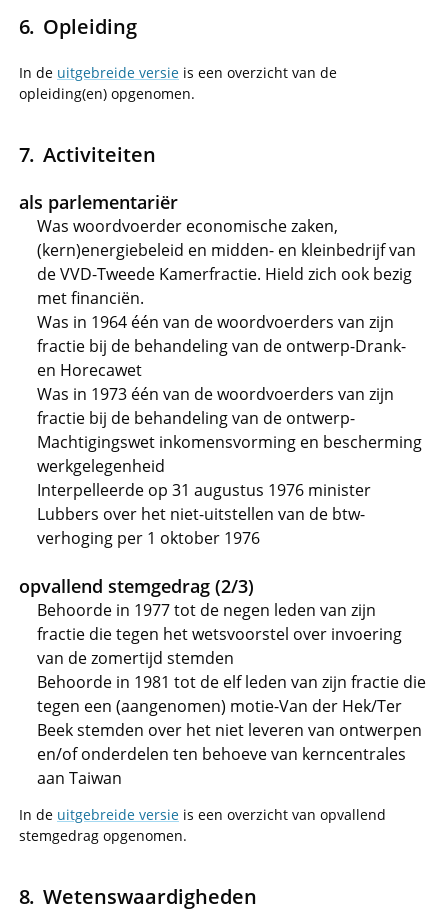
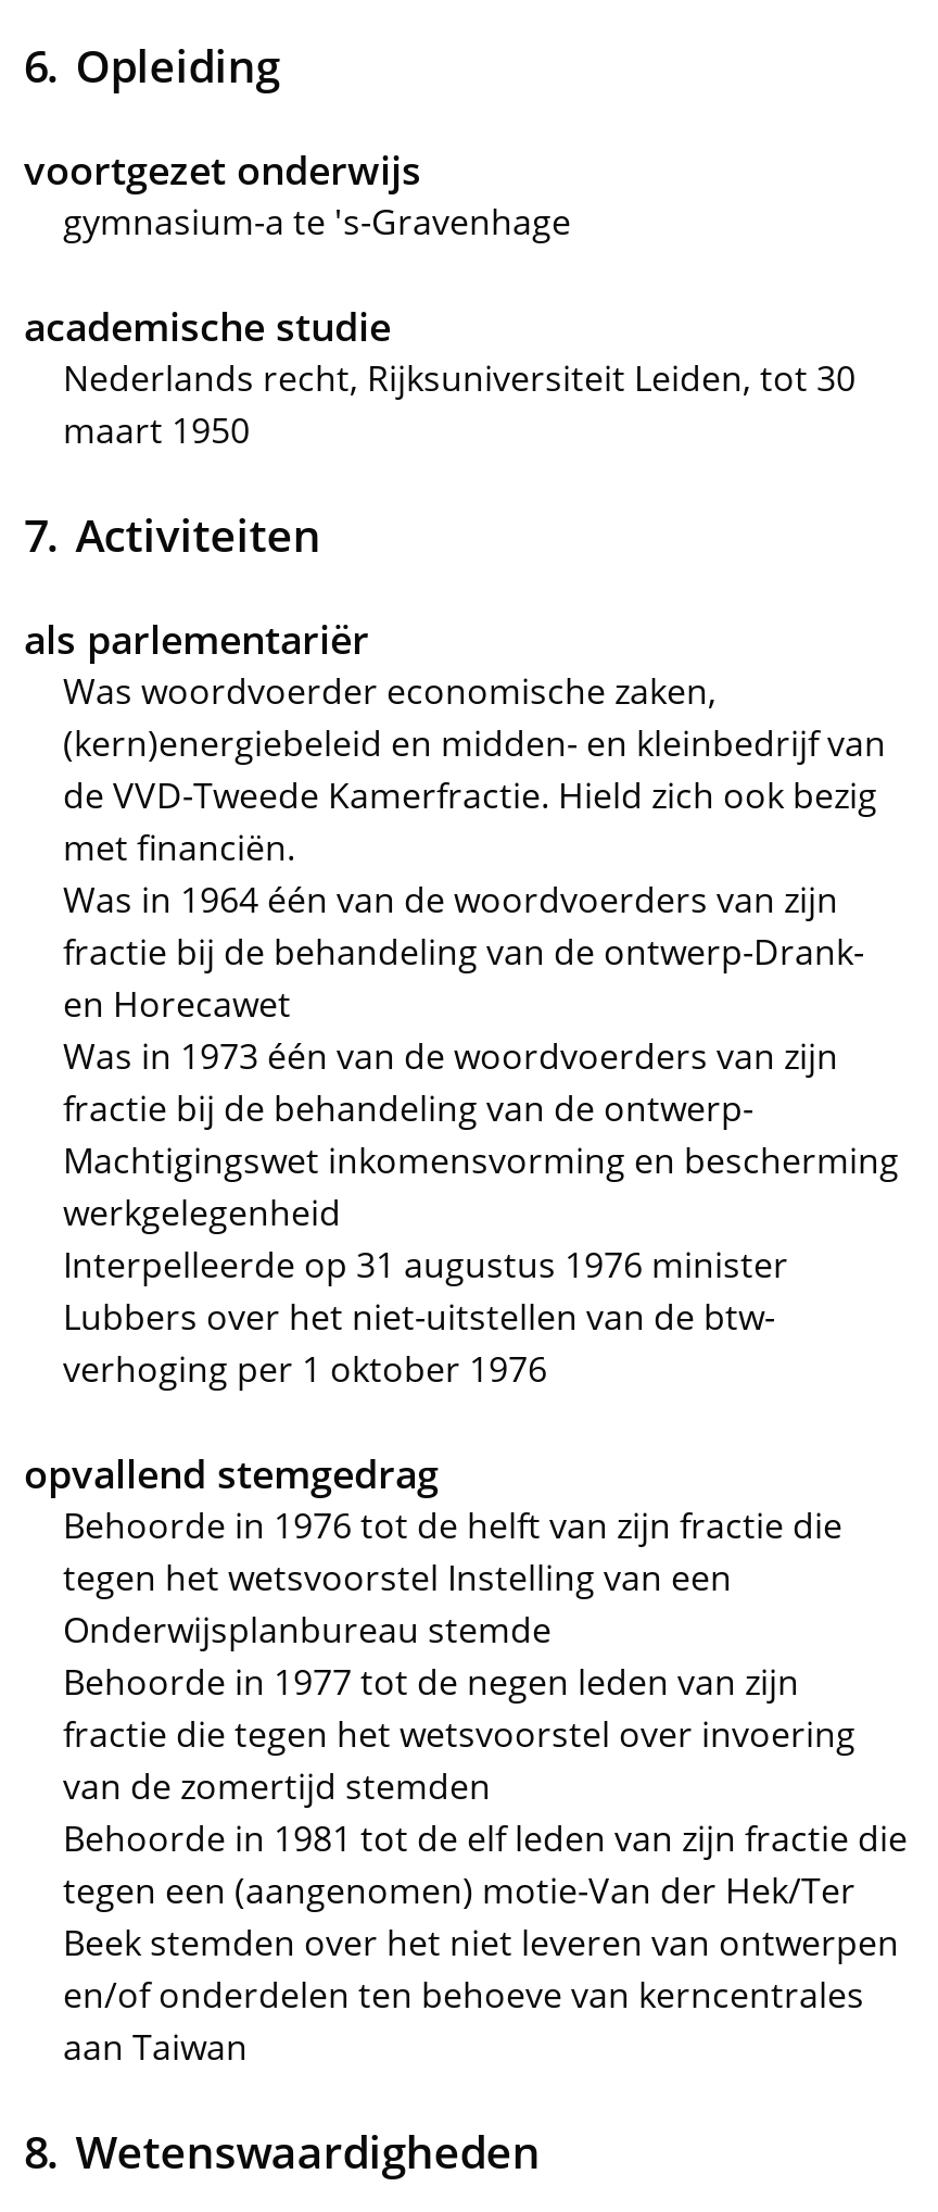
[19,63,337,103] In de uitgebreide versie is een overzicht van de | opleiding(en) opgenomen. -> [24,143,855,454] voortgezet onderwijs | gymnasium-a te 's-Gravenhage | academische studie | Nederlands recht, Rijksuniversiteit Leiden, tot 30 | maart 1950
[19,574,254,598] opvallend stemgedrag (2/3) -> [24,1447,842,1654] opvallend stemgedrag | Behoorde in 1976 tot de helft van zijn fractie die | tegen het wetsvoorstel Instelling van een | Onderwijsplanbureau stemde
moved [37,599,426,789] -> [63,1658,908,2071]: Behoorde in 1977 tot de negen leden van zijn | fractie die tegen het wetsvoorstel over invoering | van de zomertijd stemden | Behoorde in 1981 tot de elf leden van zijn fractie die | tegen een (aangenomen) motie-Van der Hek/Ter | Beek stemden over het niet leveren van ontwerpen | en/of onderdelen ten behoeve van kerncentrales | aan Taiwan
[19,805,386,845] In de uitgebreide versie is een overzicht van opvallend | stemgedrag opgenomen. -> none

